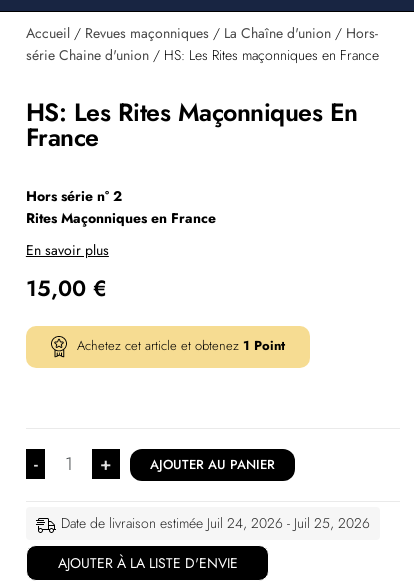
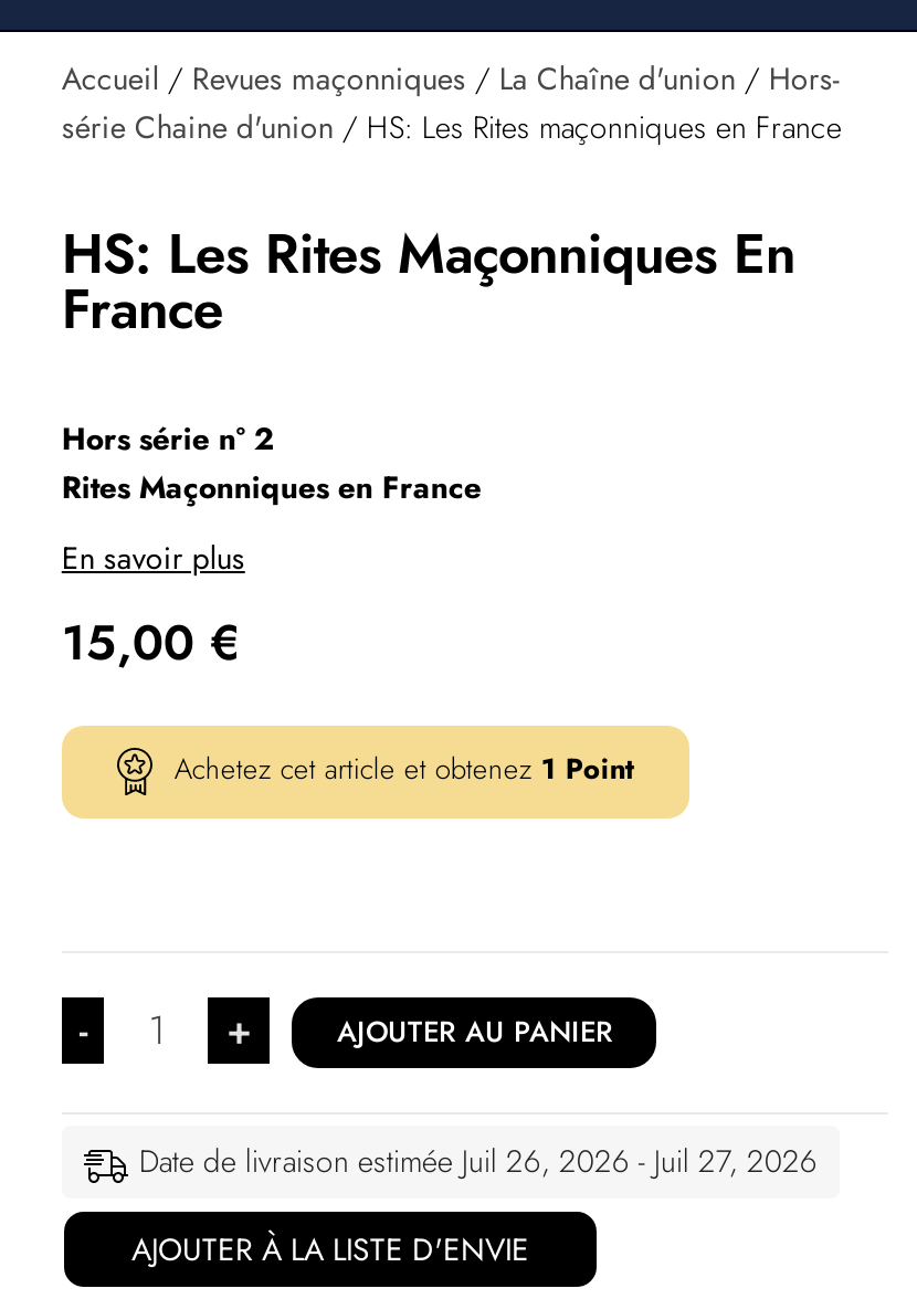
[61,513,370,533] Date de livraison estimée Juil 24, 2026 - Juil 25, 2026 -> [139,1140,817,1184] Date de livraison estimée Juil 26, 2026 - Juil 27, 2026

